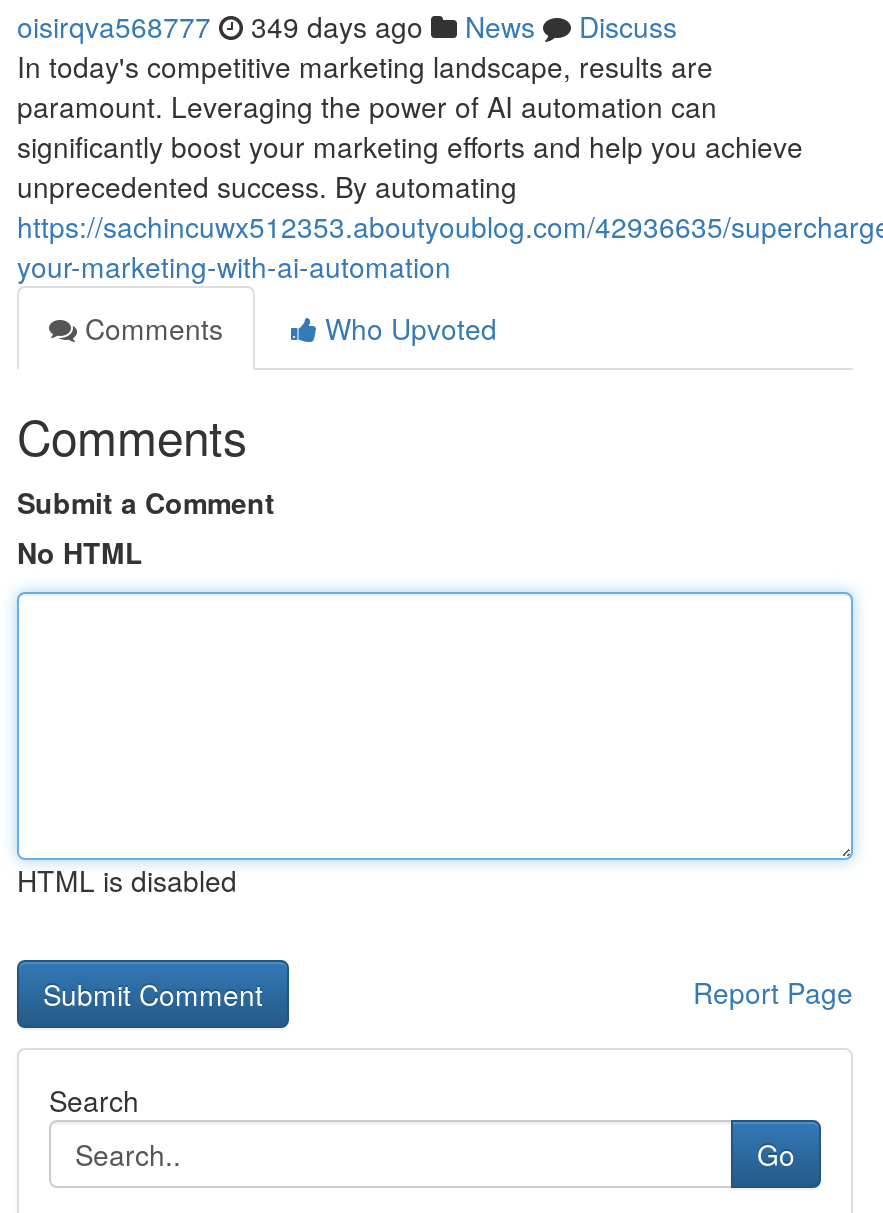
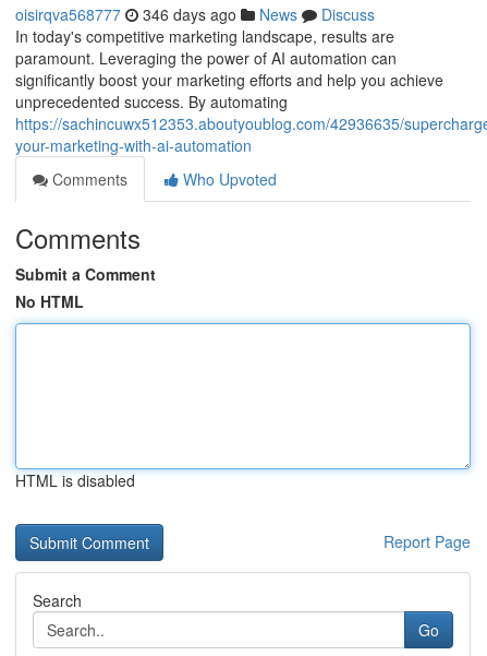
[17,6,677,46] oisirqva568777 349 days ago News Discuss -> [15,3,375,25] oisirqva568777 346 days ago News Discuss

